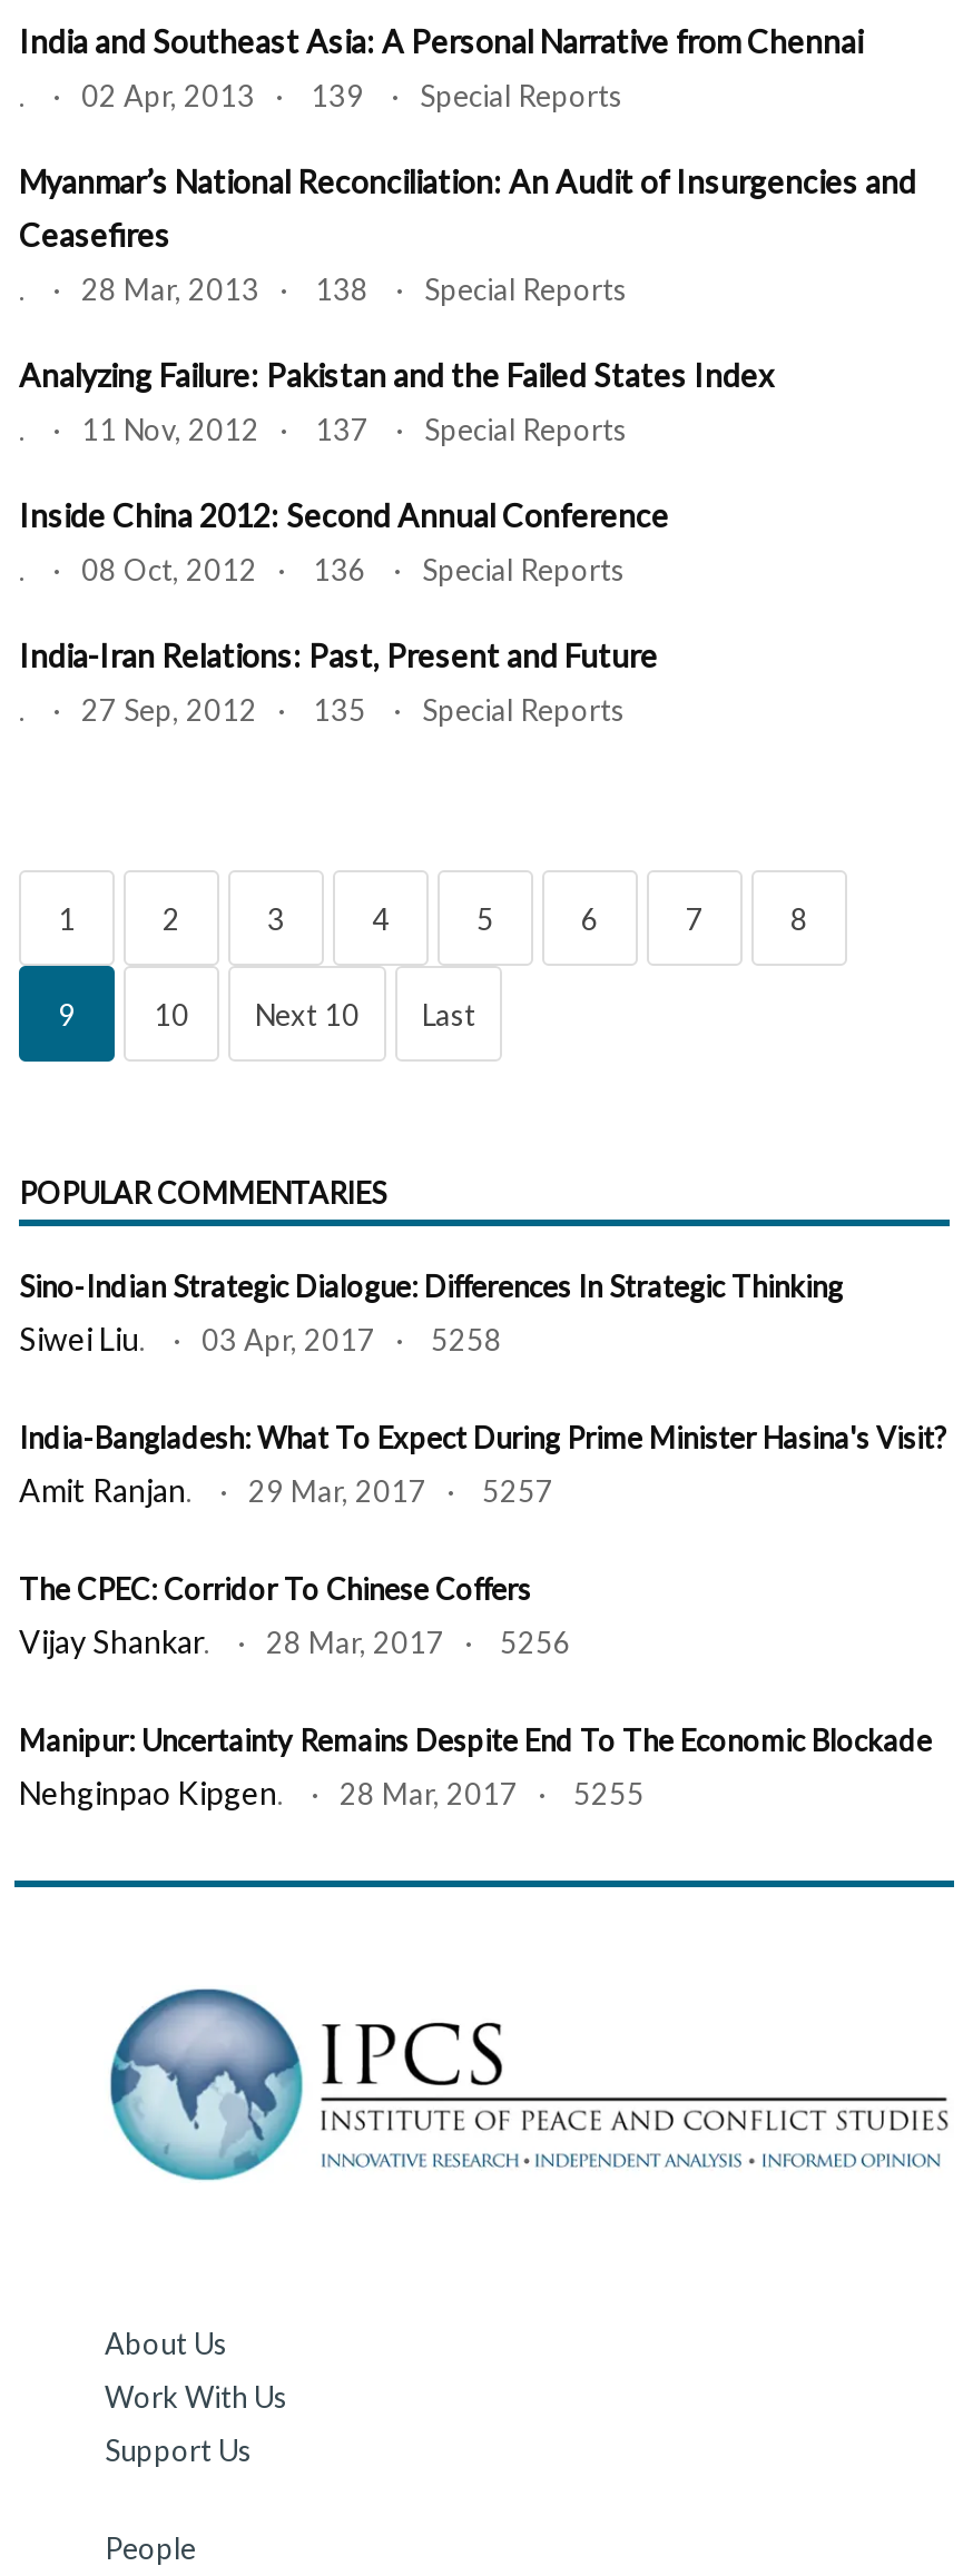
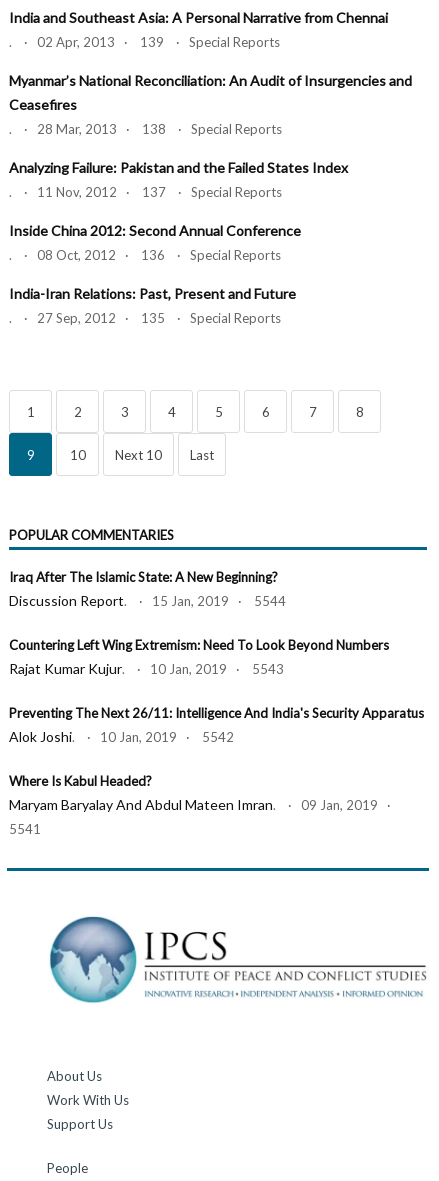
[19,1269,947,1812] Sino-Indian Strategic Dialogue: Differences In Strategic Thinking | Siwei Liu. · 03 Apr, 2017 · 5258 | India-Bangladesh: What To Expect During Prime Minister Hasina's Visit? | Amit Ranjan. · 29 Mar, 2017 · 5257 | The CPEC: Corridor To Chinese Coffers | Vijay Shankar. · 28 Mar, 2017 · 5256 | Manipur: Uncertainty Remains Despite End To The Economic Blockade | Nehginpao Kipgen. · 28 Mar, 2017 · 5255 -> [9,569,424,837] Iraq After The Islamic State: A New Beginning? | Discussion Report. · 15 Jan, 2019 · 5544 | Countering Left Wing Extremism: Need To Look Beyond Numbers | Rajat Kumar Kujur. · 10 Jan, 2019 · 5543 | Preventing The Next 26/11: Intelligence And India's Security Apparatus | Alok Joshi. · 10 Jan, 2019 · 5542 | Where Is Kabul Headed? | Maryam Baryalay And Abdul Mateen Imran. · 09 Jan, 2019 · | 5541

